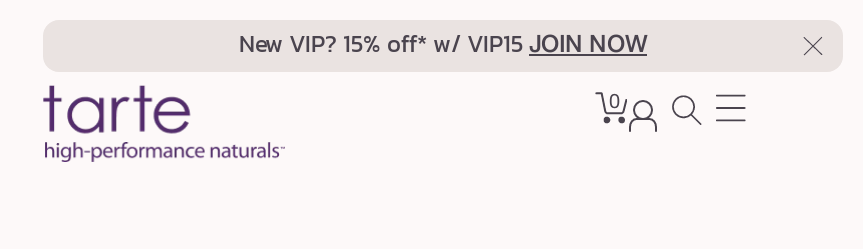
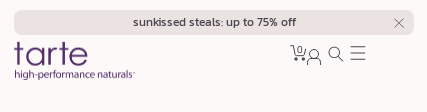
[239,26,647,62] New VIP? 15% off* w/ VIP15 JOIN NOW -> [132,13,295,31] sunkissed steals: up to 75% off

